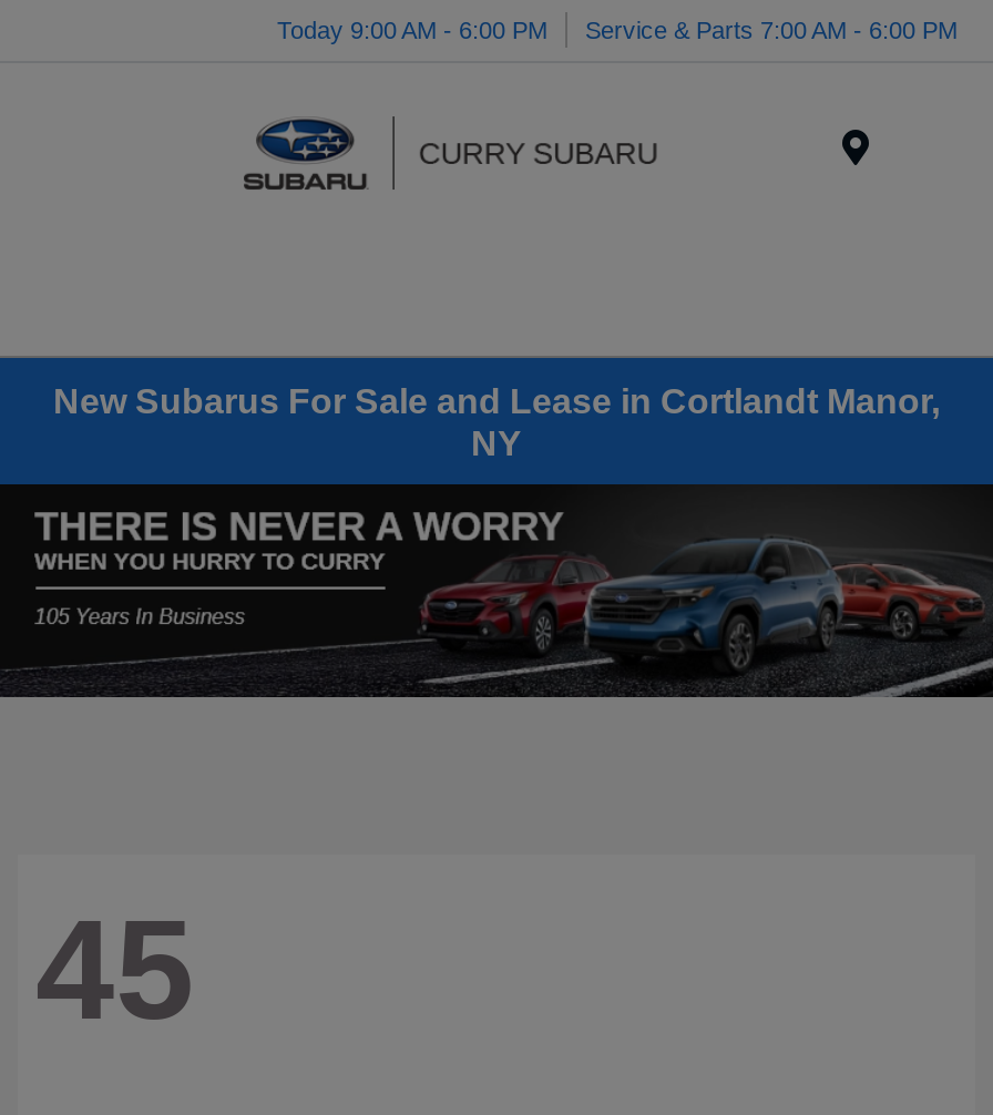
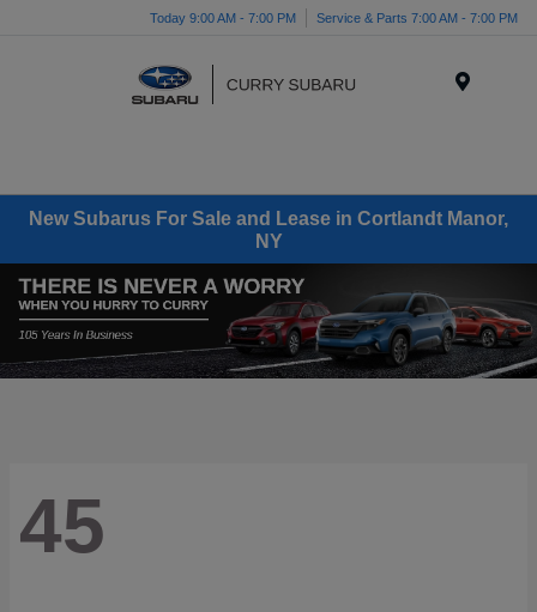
[277,16,547,42] Today 9:00 AM - 6:00 PM -> [150,10,296,25] Today 9:00 AM - 7:00 PM
[585,16,958,42] Service & Parts 7:00 AM - 6:00 PM -> [316,10,518,25] Service & Parts 7:00 AM - 7:00 PM

